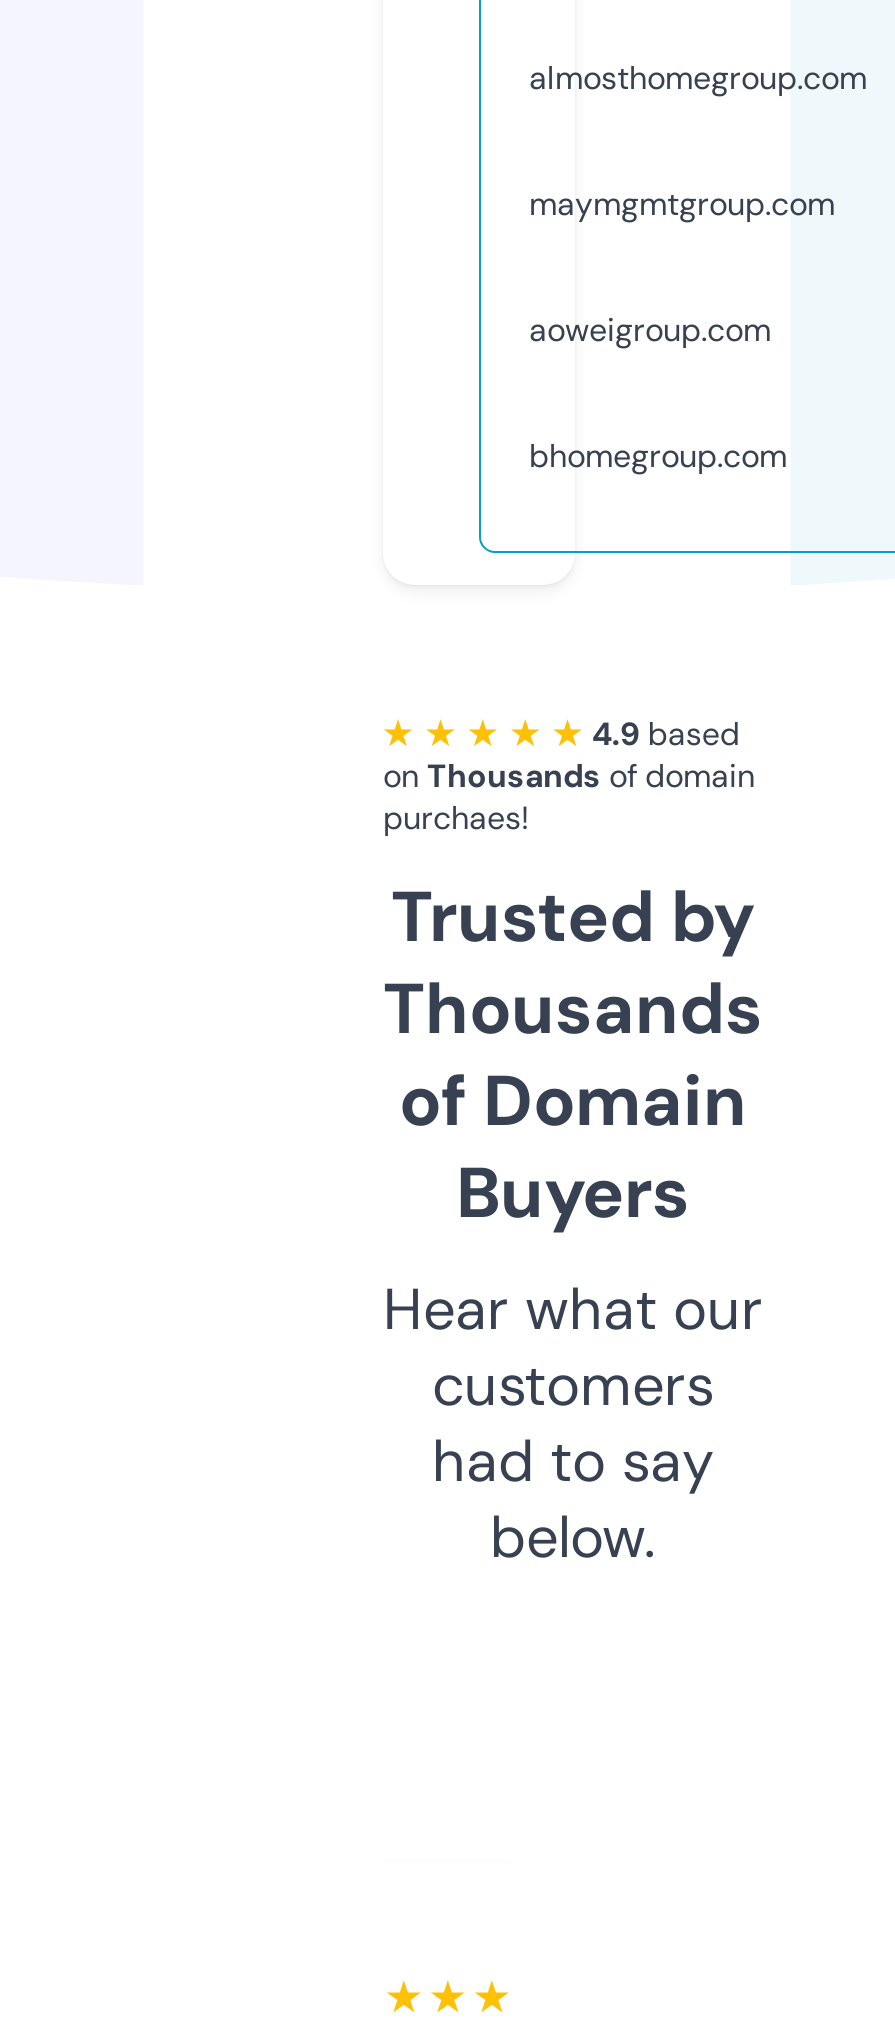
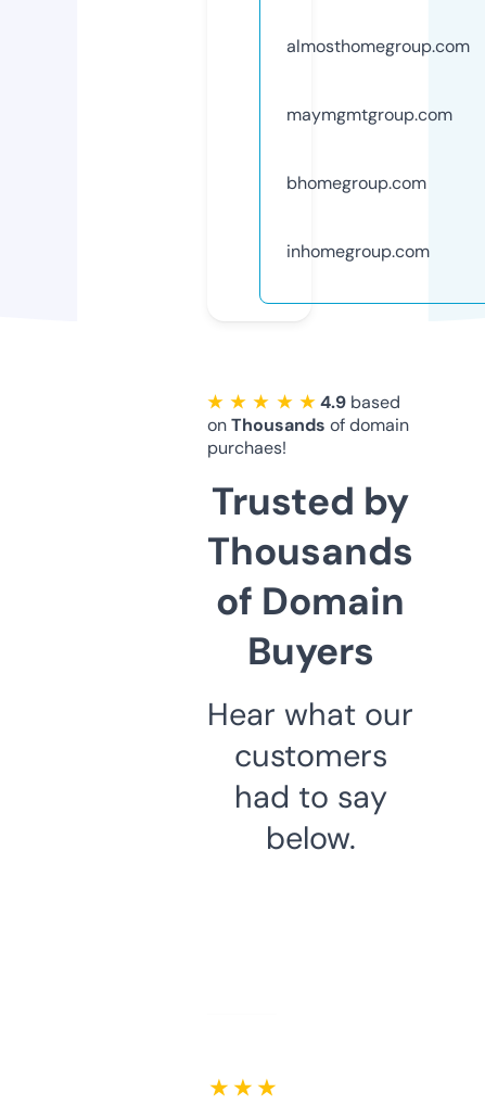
[529,309,771,351] aoweigroup.com -> none
moved [529,435,787,477] -> [286,171,426,194]: bhomegroup.com
none -> [286,240,430,262] inhomegroup.com

